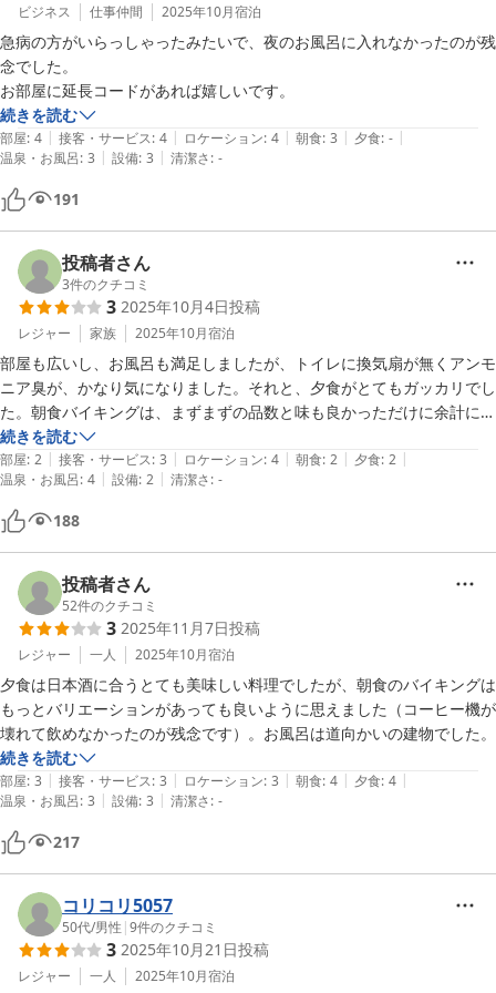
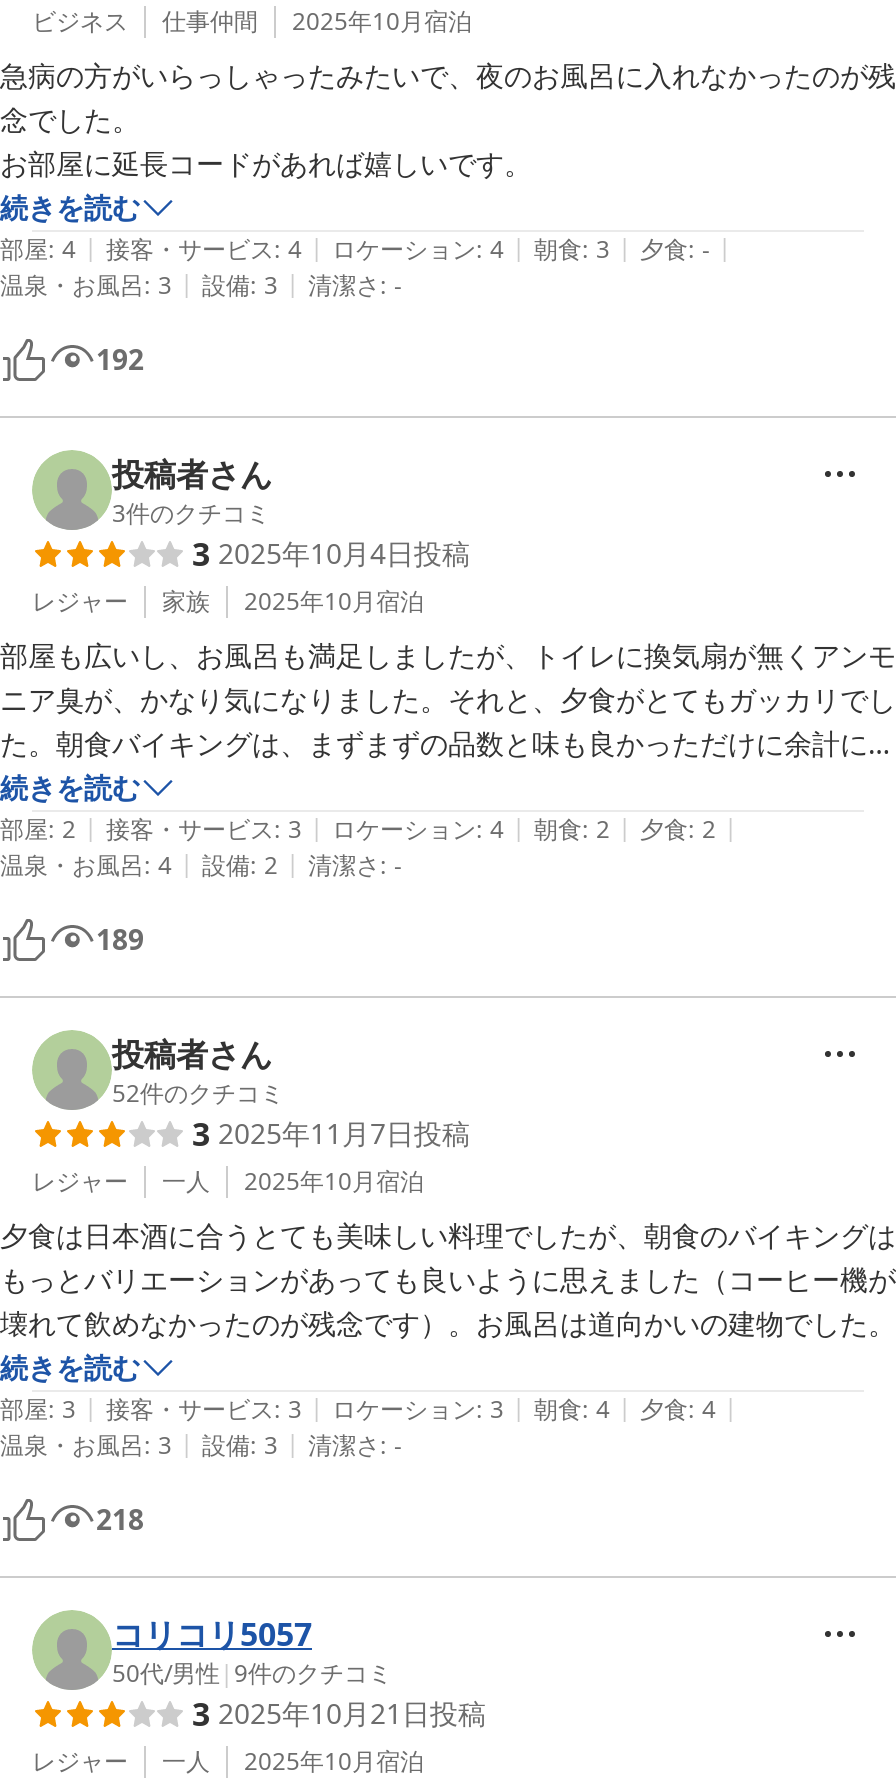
[53,188,80,209] 191 -> [96,340,144,378] 192
[53,510,80,531] 188 -> [96,920,144,958] 189
[53,831,80,852] 217 -> [96,1500,144,1538] 218

